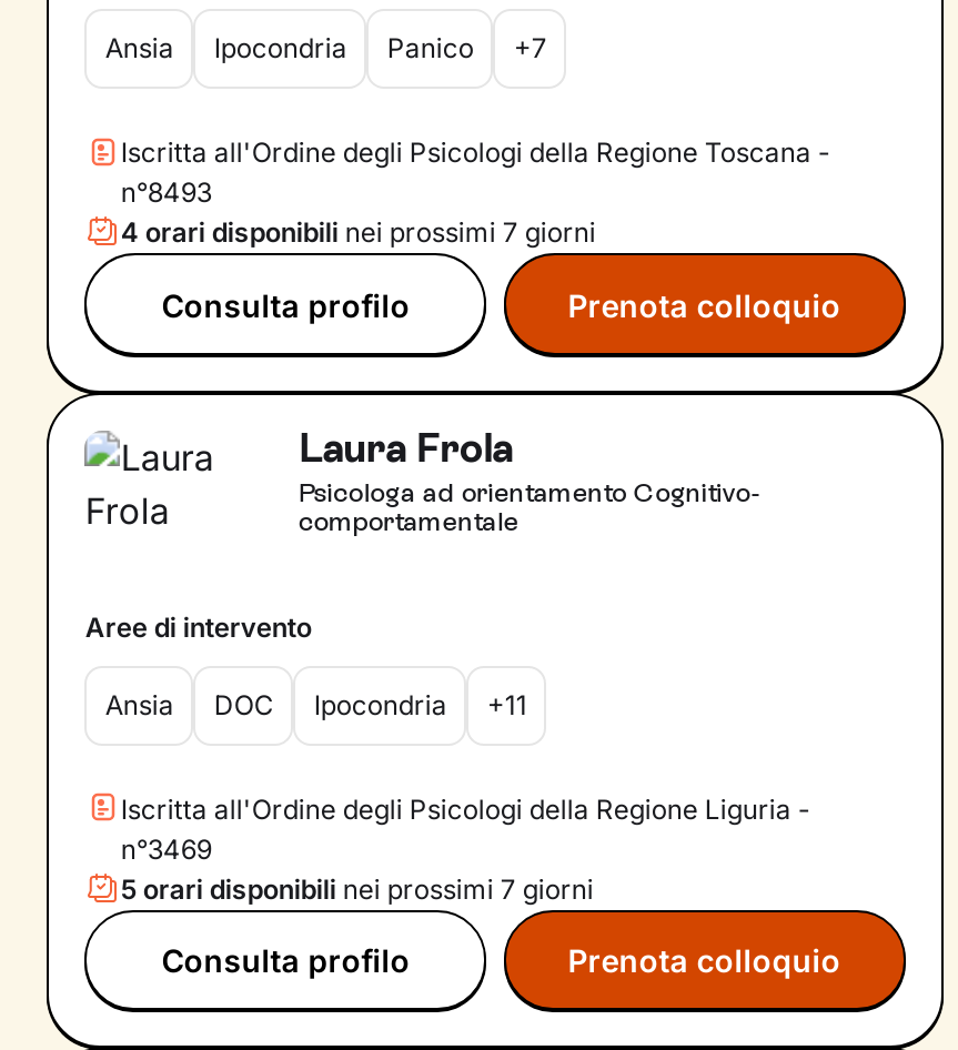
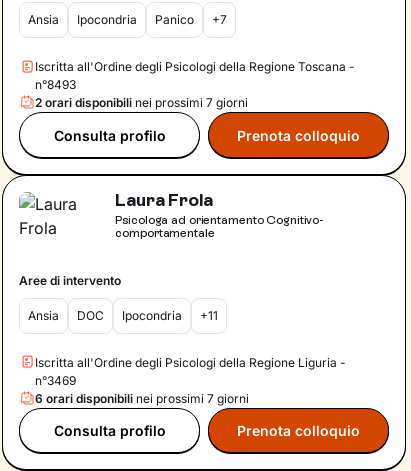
[121,216,596,250] 4 orari disponibili nei prossimi 7 giorni -> [35,95,248,110] 2 orari disponibili nei prossimi 7 giorni
[121,872,594,905] 5 orari disponibili nei prossimi 7 giorni -> [35,391,249,406] 6 orari disponibili nei prossimi 7 giorni

